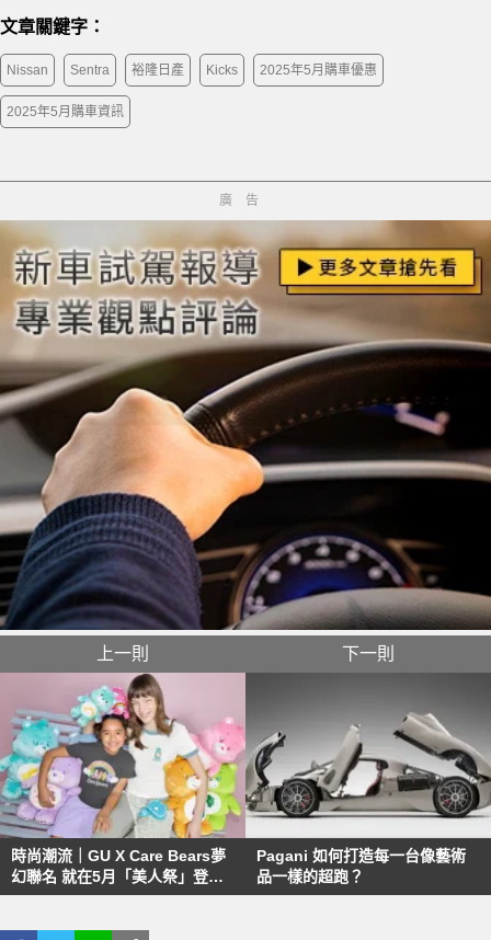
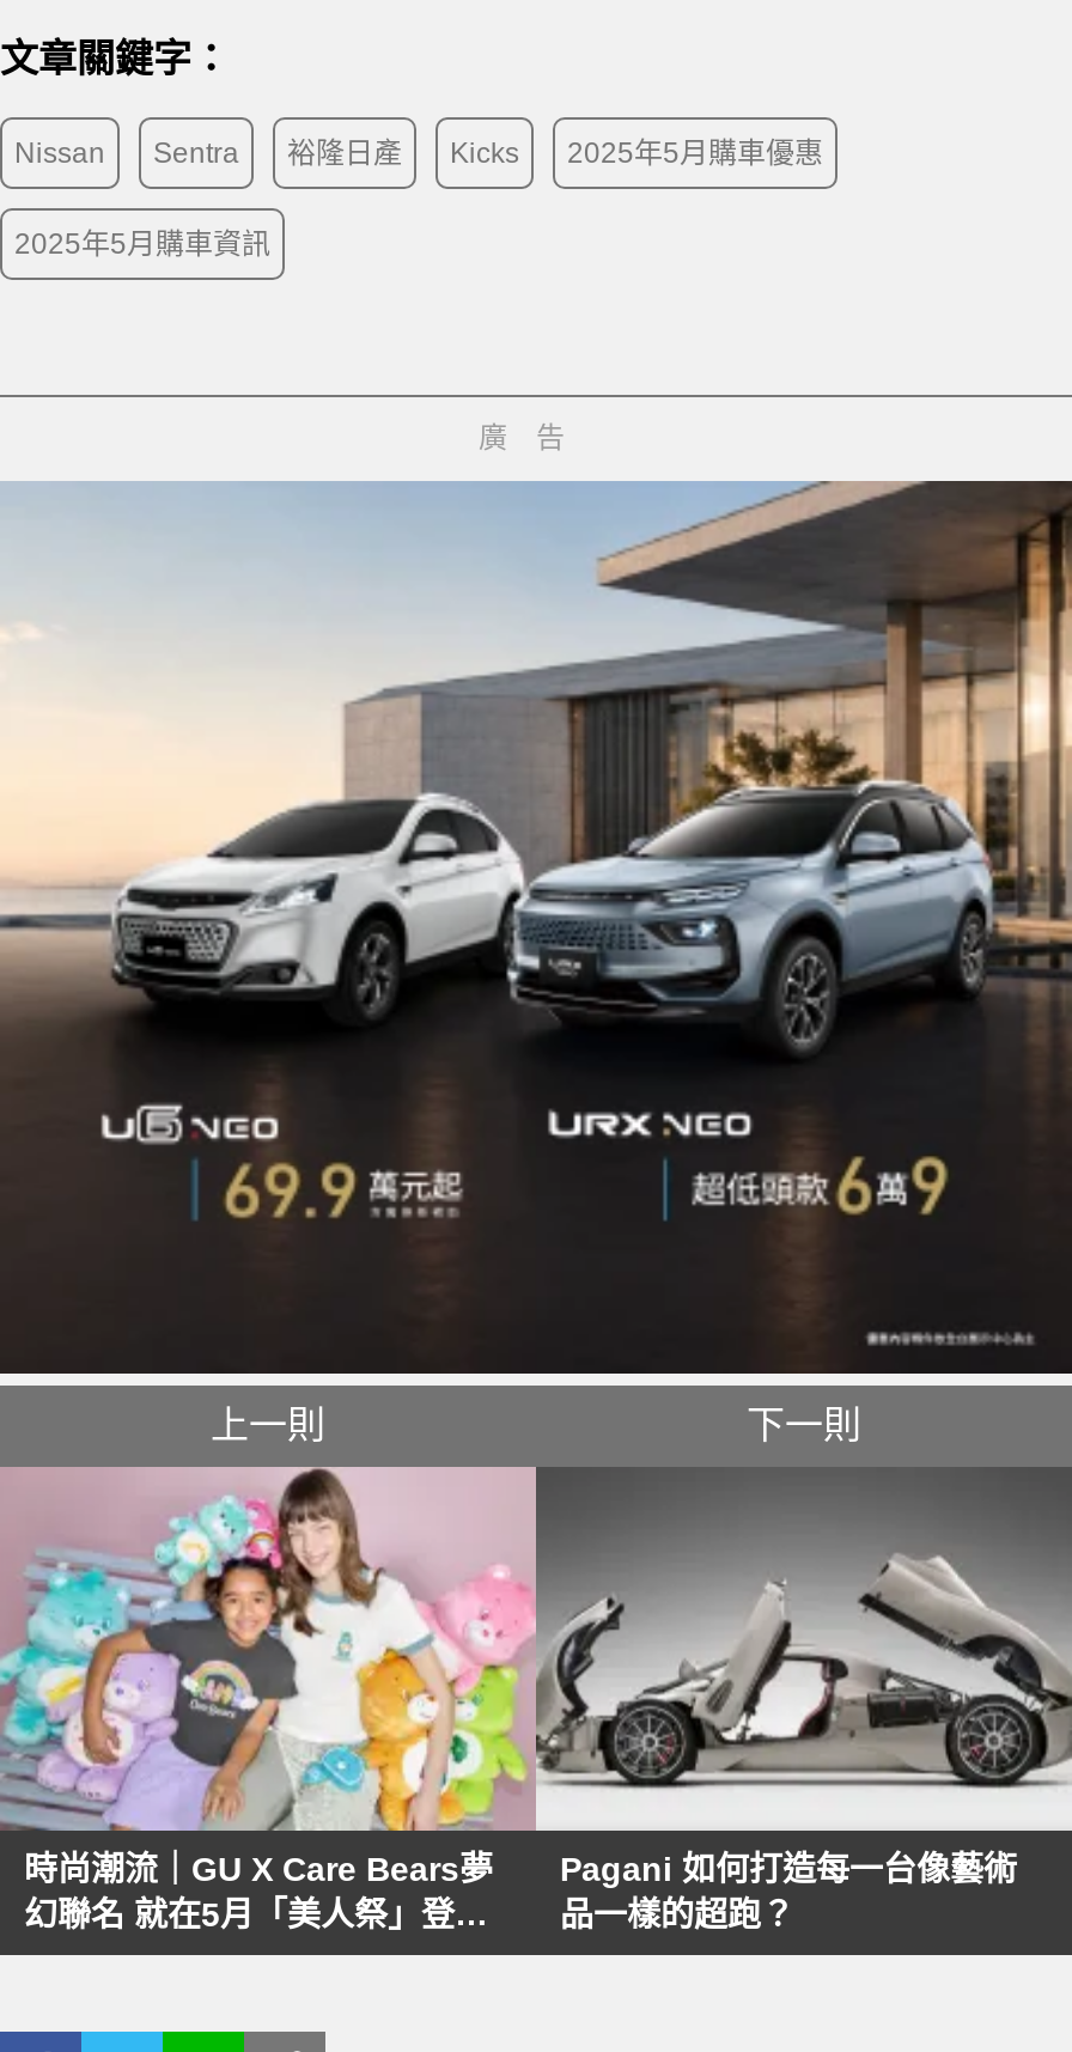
[3,220,488,631] [image] -> [7,480,1065,1375] [image]

